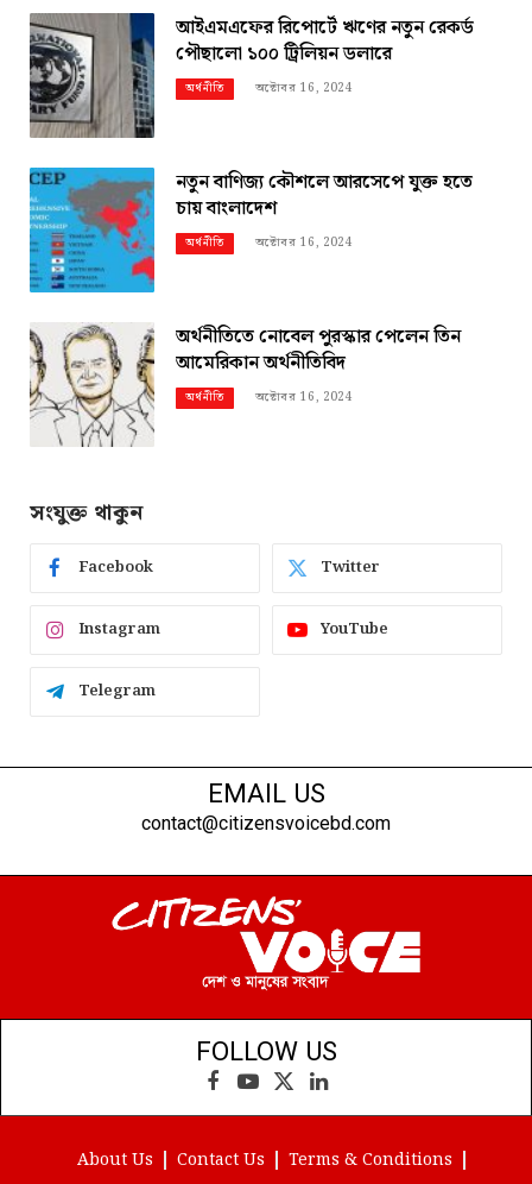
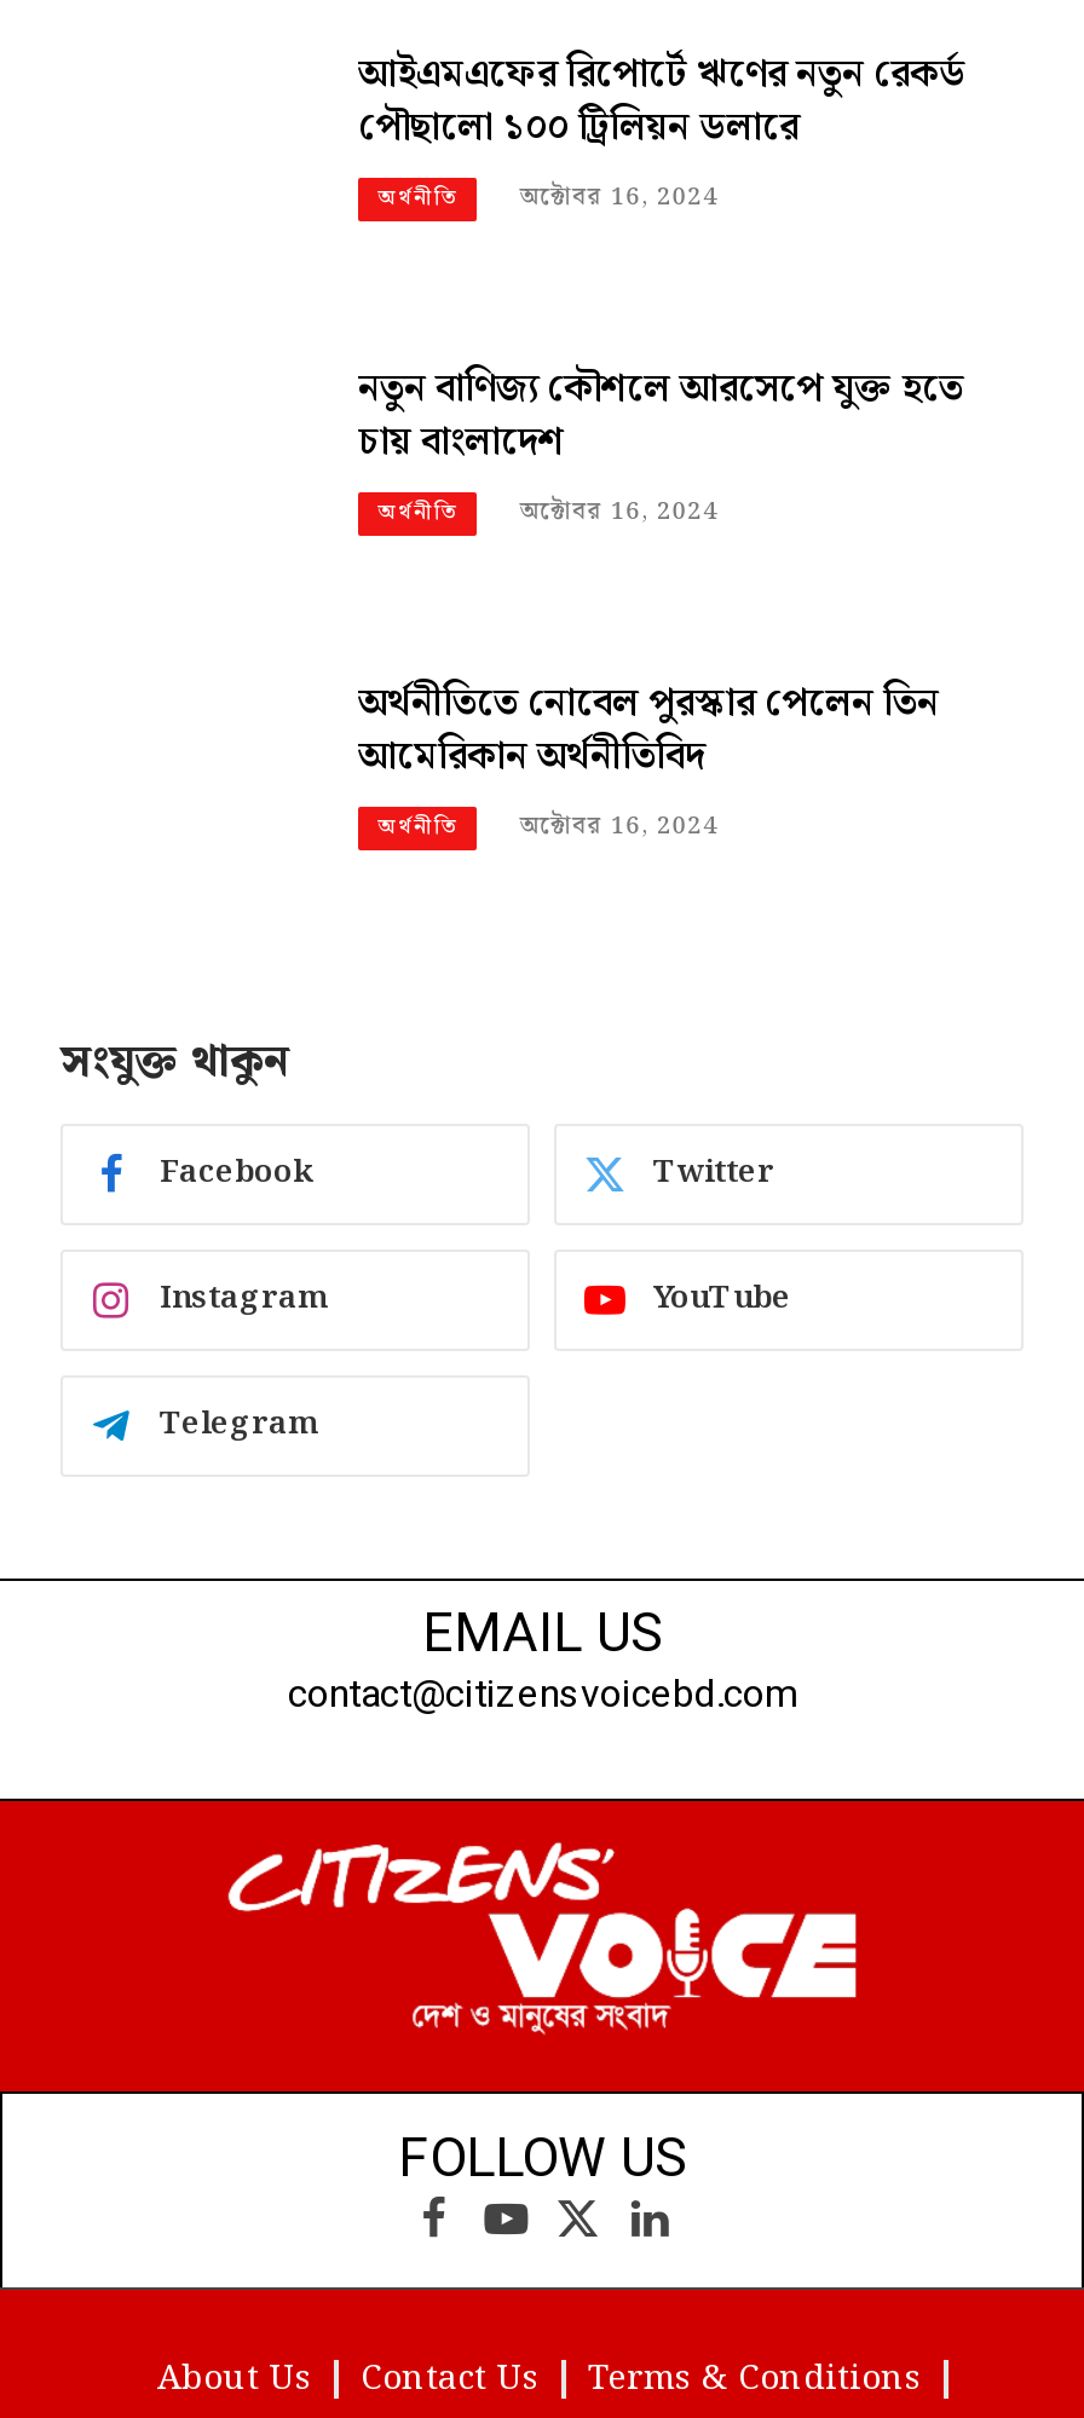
[28,12,156,139] [image] -> none
[28,166,156,294] [image] -> none
[28,323,156,448] [image] -> none

